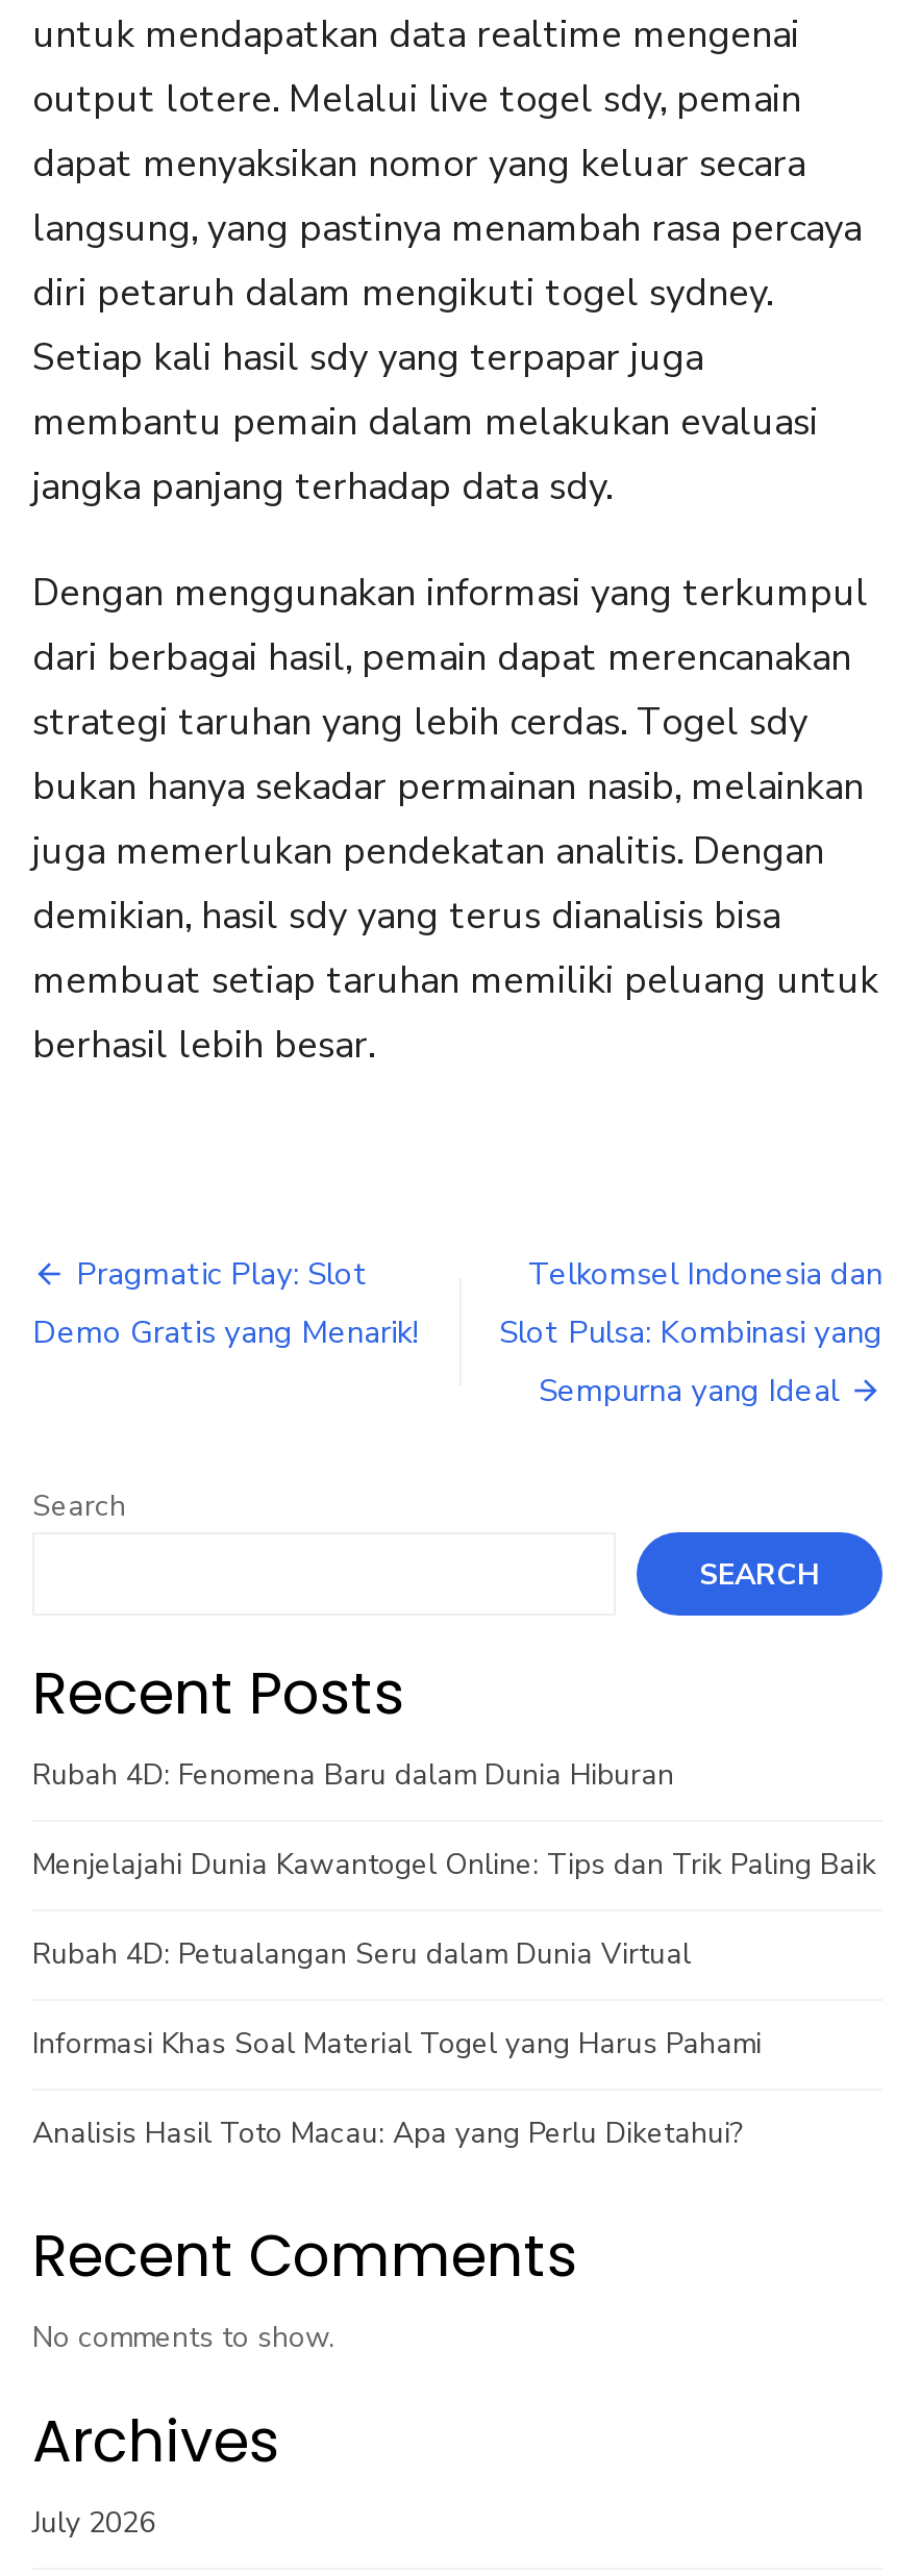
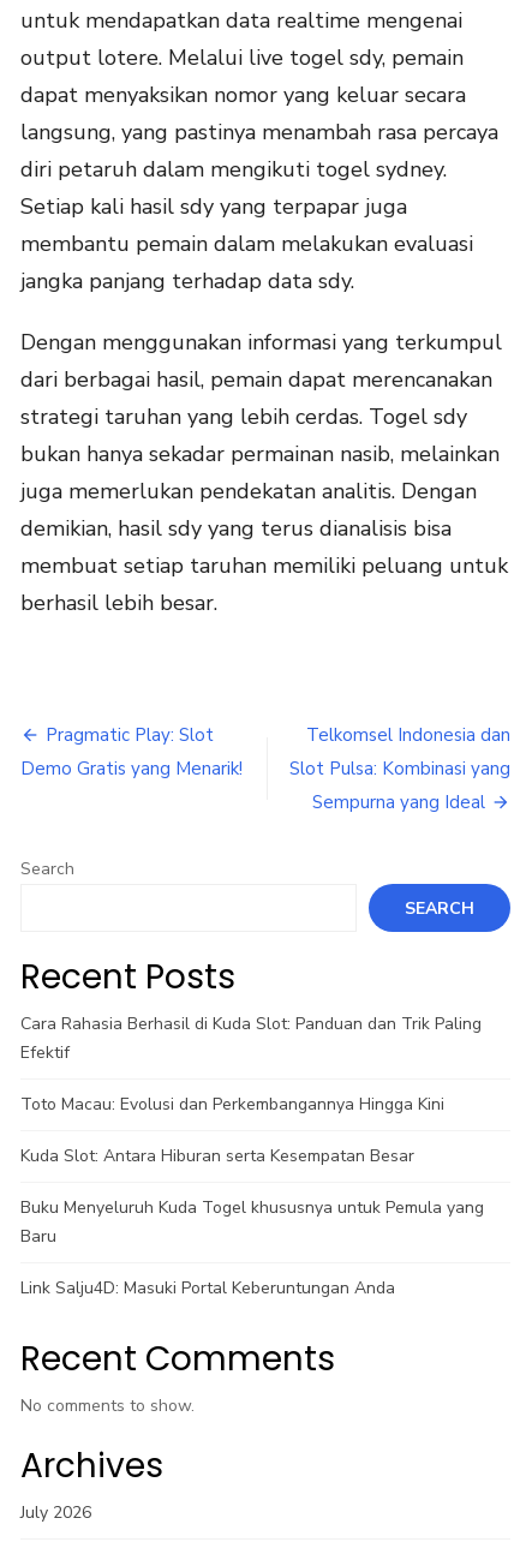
[32,1755,674,1795] Rubah 4D: Fenomena Baru dalam Dunia Hiburan -> [20,1012,482,1064] Cara Rahasia Berhasil di Kuda Slot: Panduan dan Trik Paling | Efektif
[32,1845,876,1884] Menjelajahi Dunia Kawantogel Online: Tips dan Trik Paling Baik -> [20,1093,444,1116] Toto Macau: Evolusi dan Perkembangannya Hingga Kini
[32,1934,691,1974] Rubah 4D: Petualangan Seru dalam Dunia Virtual -> [20,1144,414,1167] Kuda Slot: Antara Hiburan serta Kesempatan Besar
[32,2024,762,2064] Informasi Khas Soal Material Togel yang Harus Pahami -> [20,1196,484,1248] Buku Menyeluruh Kuda Togel khususnya untuk Pemula yang | Baru
[32,2114,743,2153] Analisis Hasil Toto Macau: Apa yang Perlu Diketahui? -> [20,1277,395,1299] Link Salju4D: Masuki Portal Keberuntungan Anda

